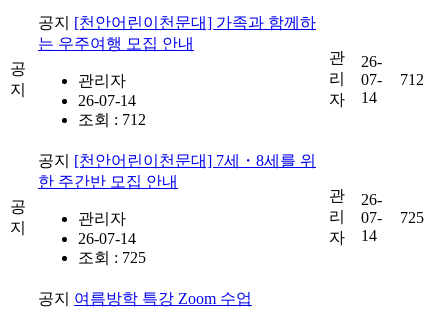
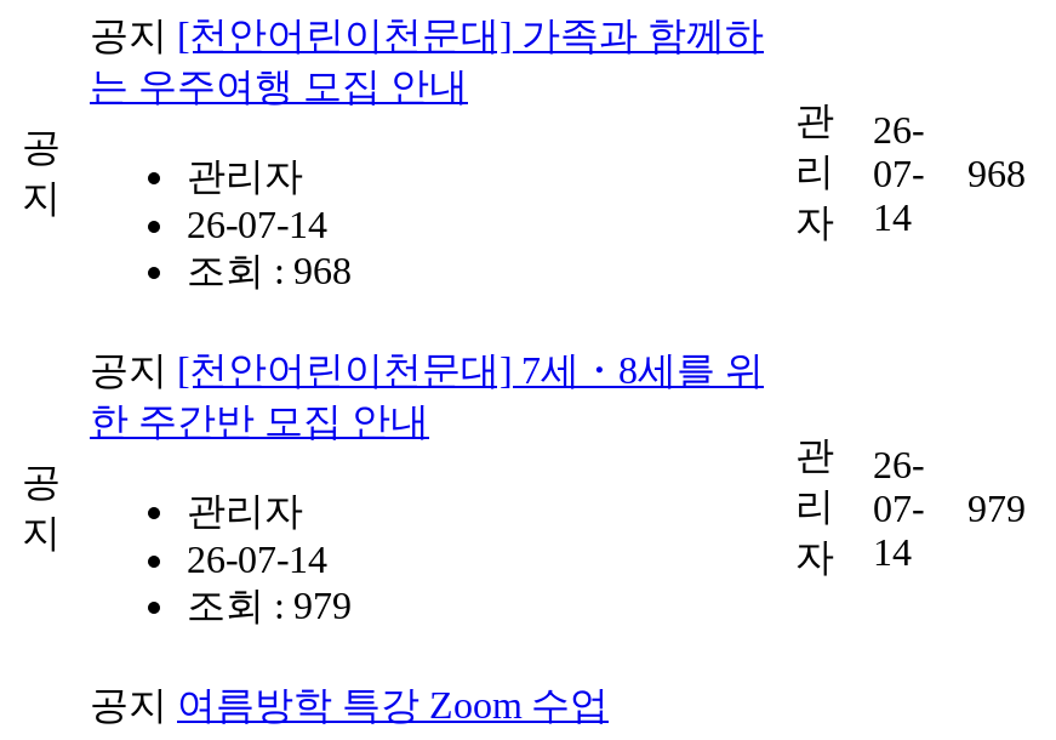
[329,70,424,88] 리 07- 712 -> [795,150,1026,194] 리 07- 968
[78,111,146,128] 조회 : 712 -> [187,249,352,291] 조회 : 968
[329,208,424,226] 리 07- 725 -> [795,485,1026,528] 리 07- 979
[78,249,146,266] 조회 : 725 -> [187,584,352,625] 조회 : 979

